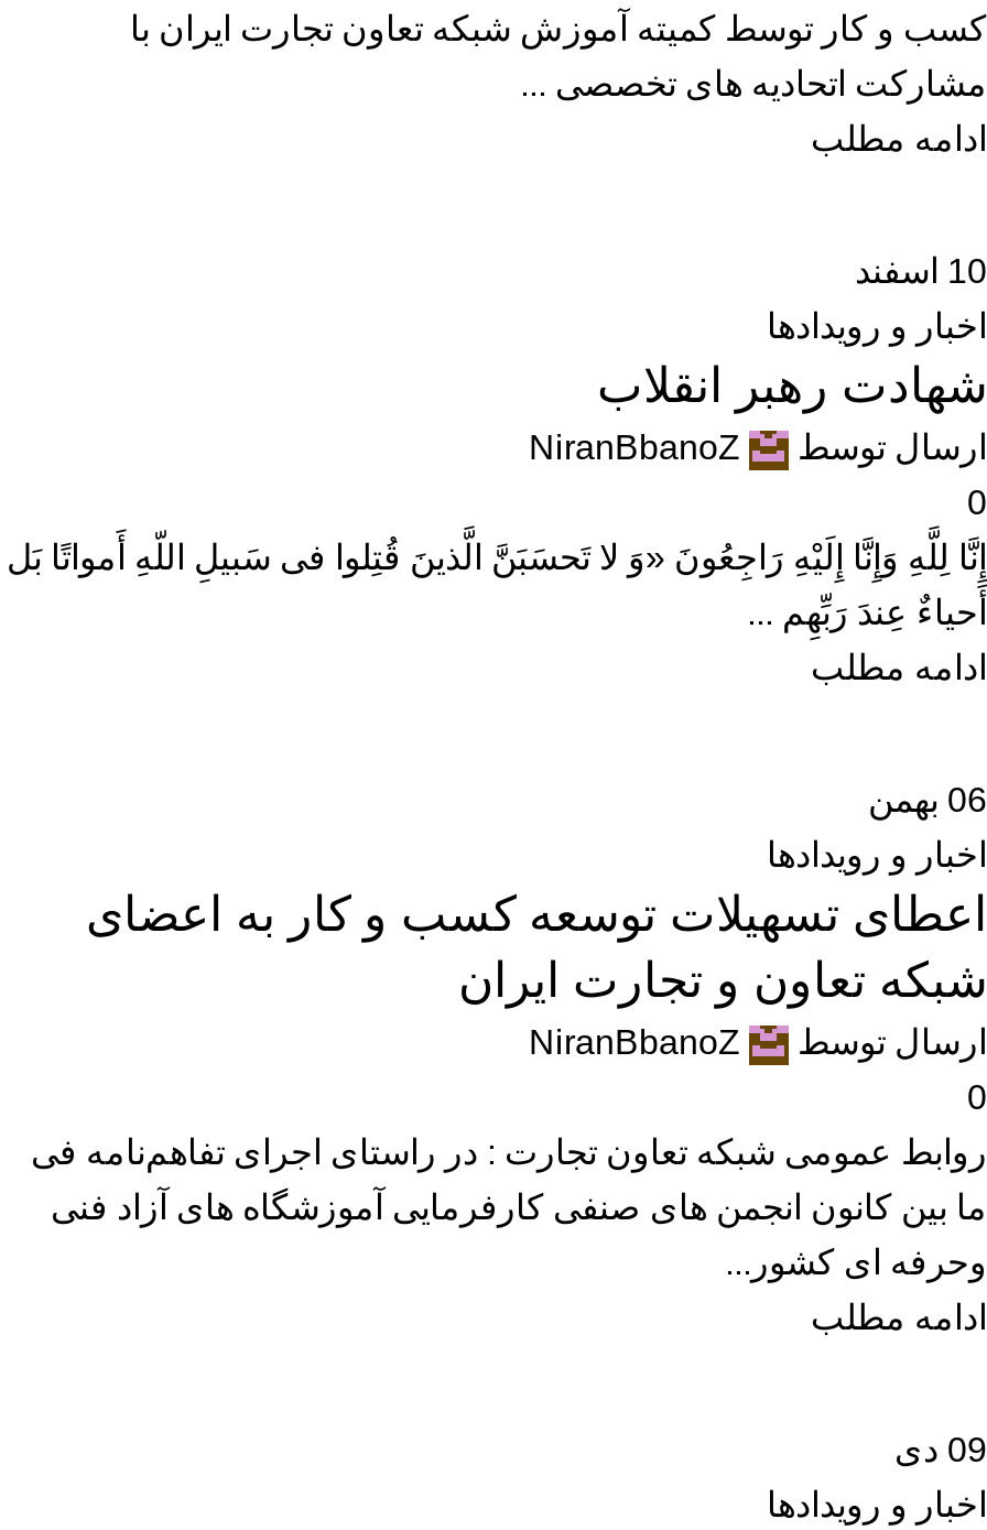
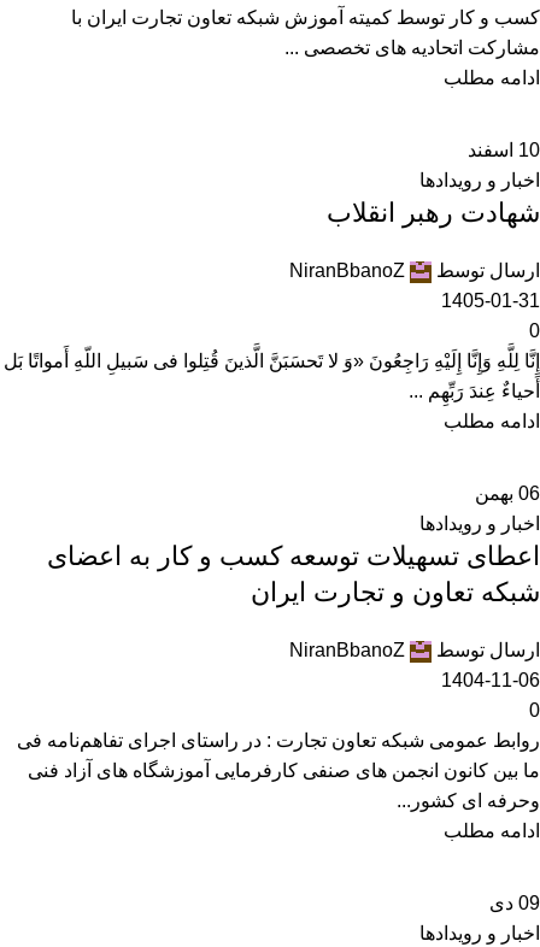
none -> [441,290,540,311] 1405-01-31
none -> [441,670,540,690] 1404-11-06

